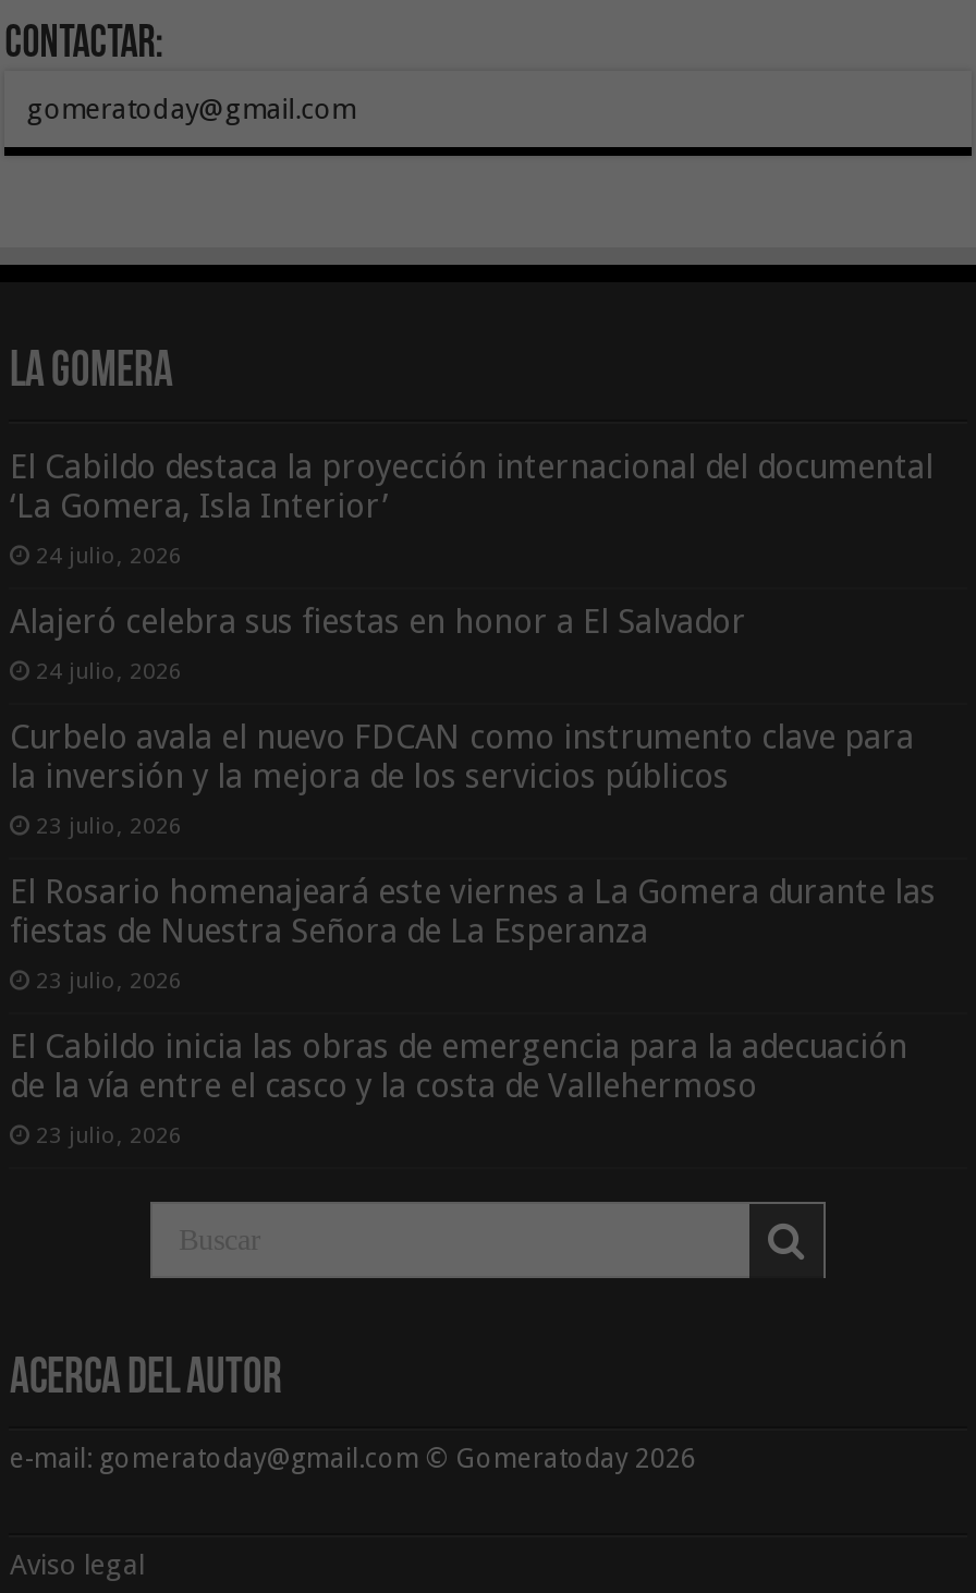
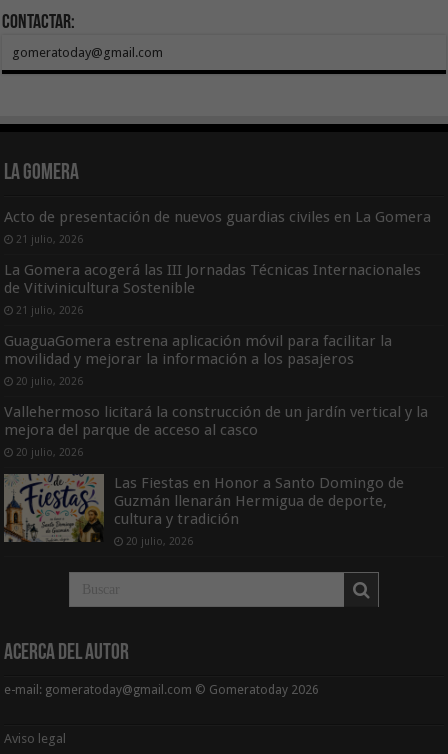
[10,448,934,568] El Cabildo destaca la proyección internacional del documental | ‘La Gomera, Isla Interior’ | 24 julio, 2026 -> [4,208,431,245] Acto de presentación de nuevos guardias civiles en La Gomera | 21 julio, 2026
[10,603,746,684] Alajeró celebra sus fiestas en honor a El Salvador | 24 julio, 2026 -> [4,261,421,316] La Gomera acogerá las III Jornadas Técnicas Internacionales | de Vitivinicultura Sostenible | 21 julio, 2026
[10,719,914,839] Curbelo avala el nuevo FDCAN como instrumento clave para | la inversión y la mejora de los servicios públicos | 23 julio, 2026 -> [4,332,392,387] GuaguaGomera estrena aplicación móvil para facilitar la | movilidad y mejorar la información a los pasajeros | 20 julio, 2026
[10,873,936,993] El Rosario homenajeará este viernes a La Gomera durante las | fiestas de Nuestra Señora de La Esperanza | 23 julio, 2026 -> [4,403,428,458] Vallehermoso licitará la construcción de un jardín vertical y la | mejora del parque de acceso al casco | 20 julio, 2026
[10,1028,907,1148] El Cabildo inicia las obras de emergencia para la adecuación | de la vía entre el casco y la costa de Vallehermoso | 23 julio, 2026 -> [114,474,404,547] Las Fiestas en Honor a Santo Domingo de | Guzmán llenarán Hermigua de deporte, | cultura y tradición | 20 julio, 2026

